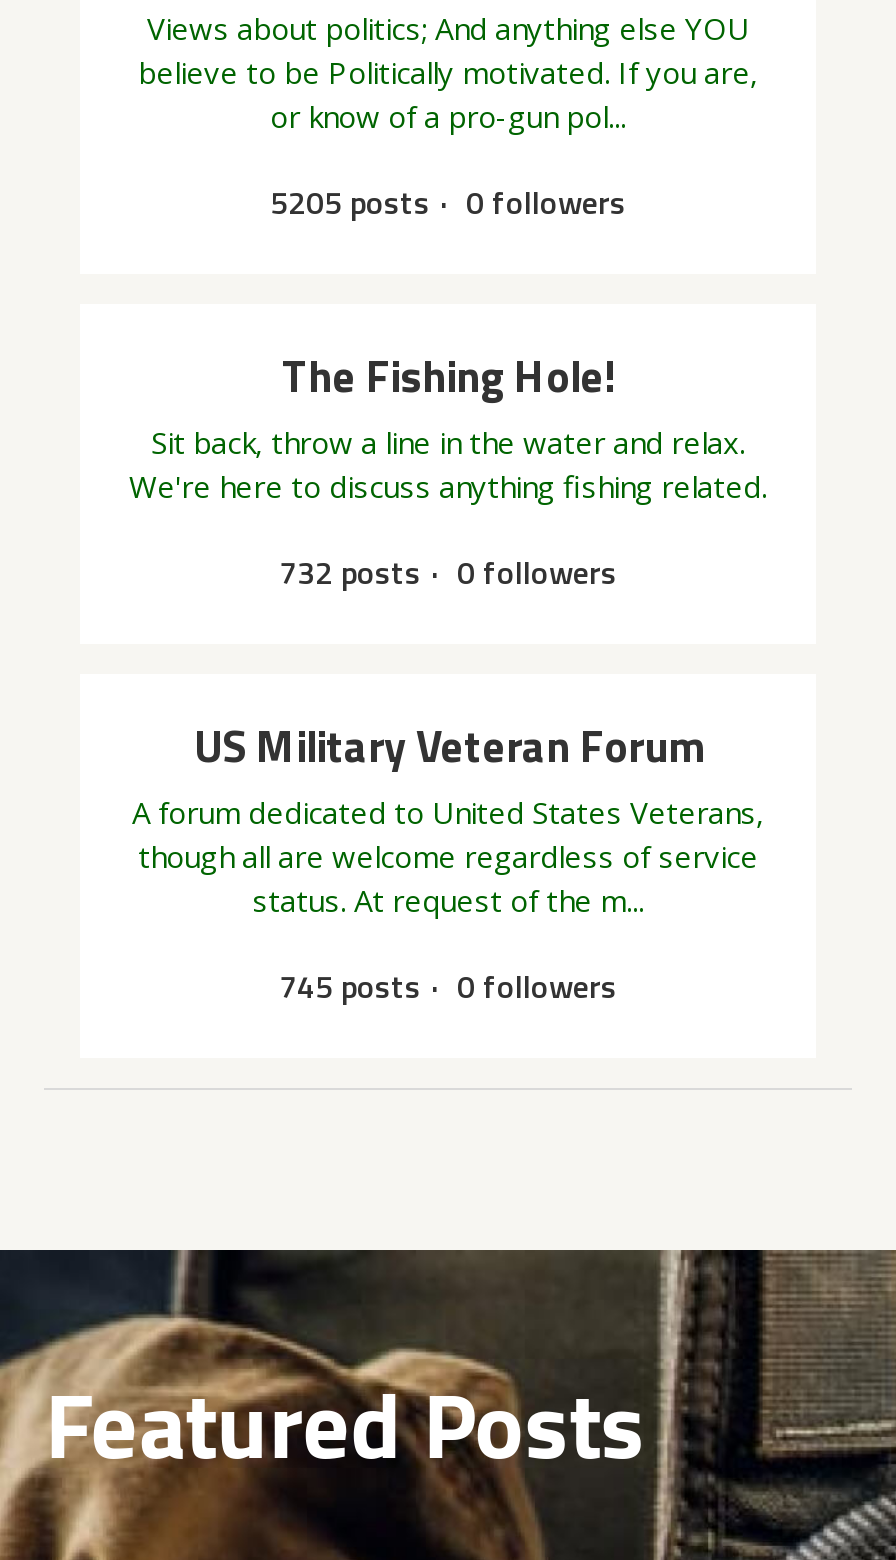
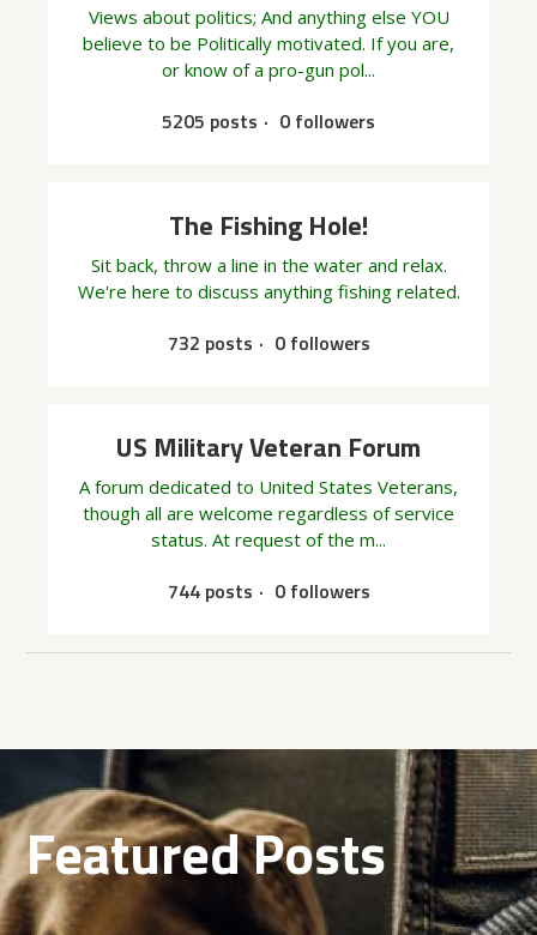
[279,962,617,1010] 745 posts 0 followers -> [167,577,370,605] 744 posts 0 followers

